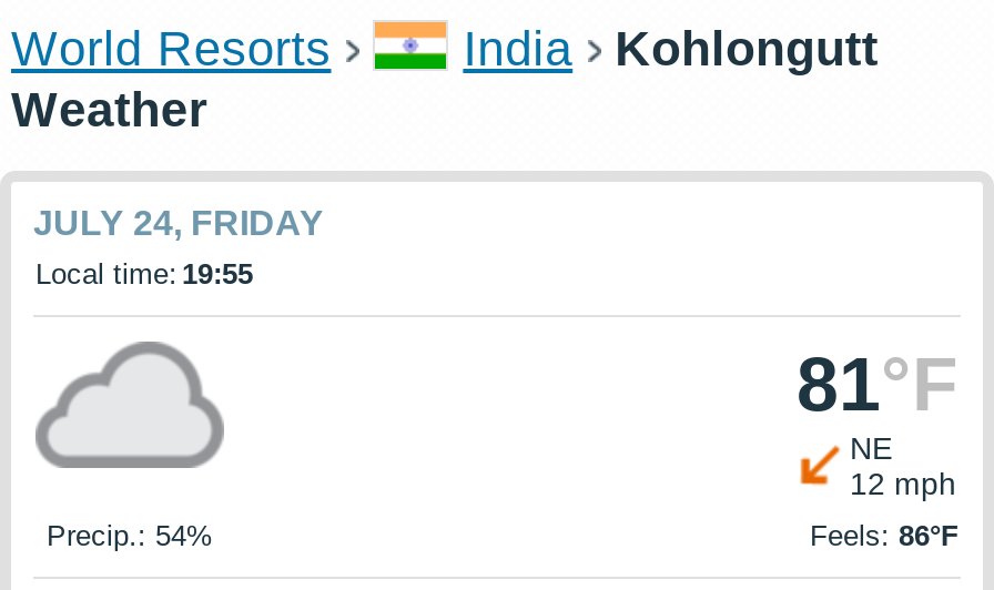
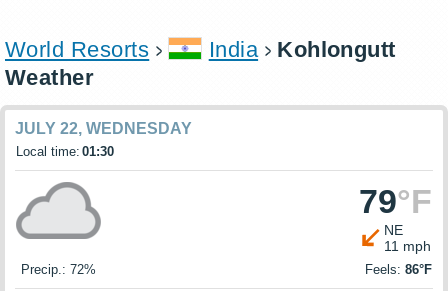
[33,205,324,242] JULY 24, FRIDAY -> [15,120,192,137] JULY 22, WEDNESDAY
[35,258,253,291] Local time: 19:55 -> [16,144,114,159] Local time: 01:30
[797,342,958,427] 81 °F -> [359,182,432,220] 79 °F
[850,466,956,502] 12 mph -> [384,238,431,254] 11 mph
[47,520,213,553] Precip.: 54% -> [21,262,96,277] Precip.: 72%

